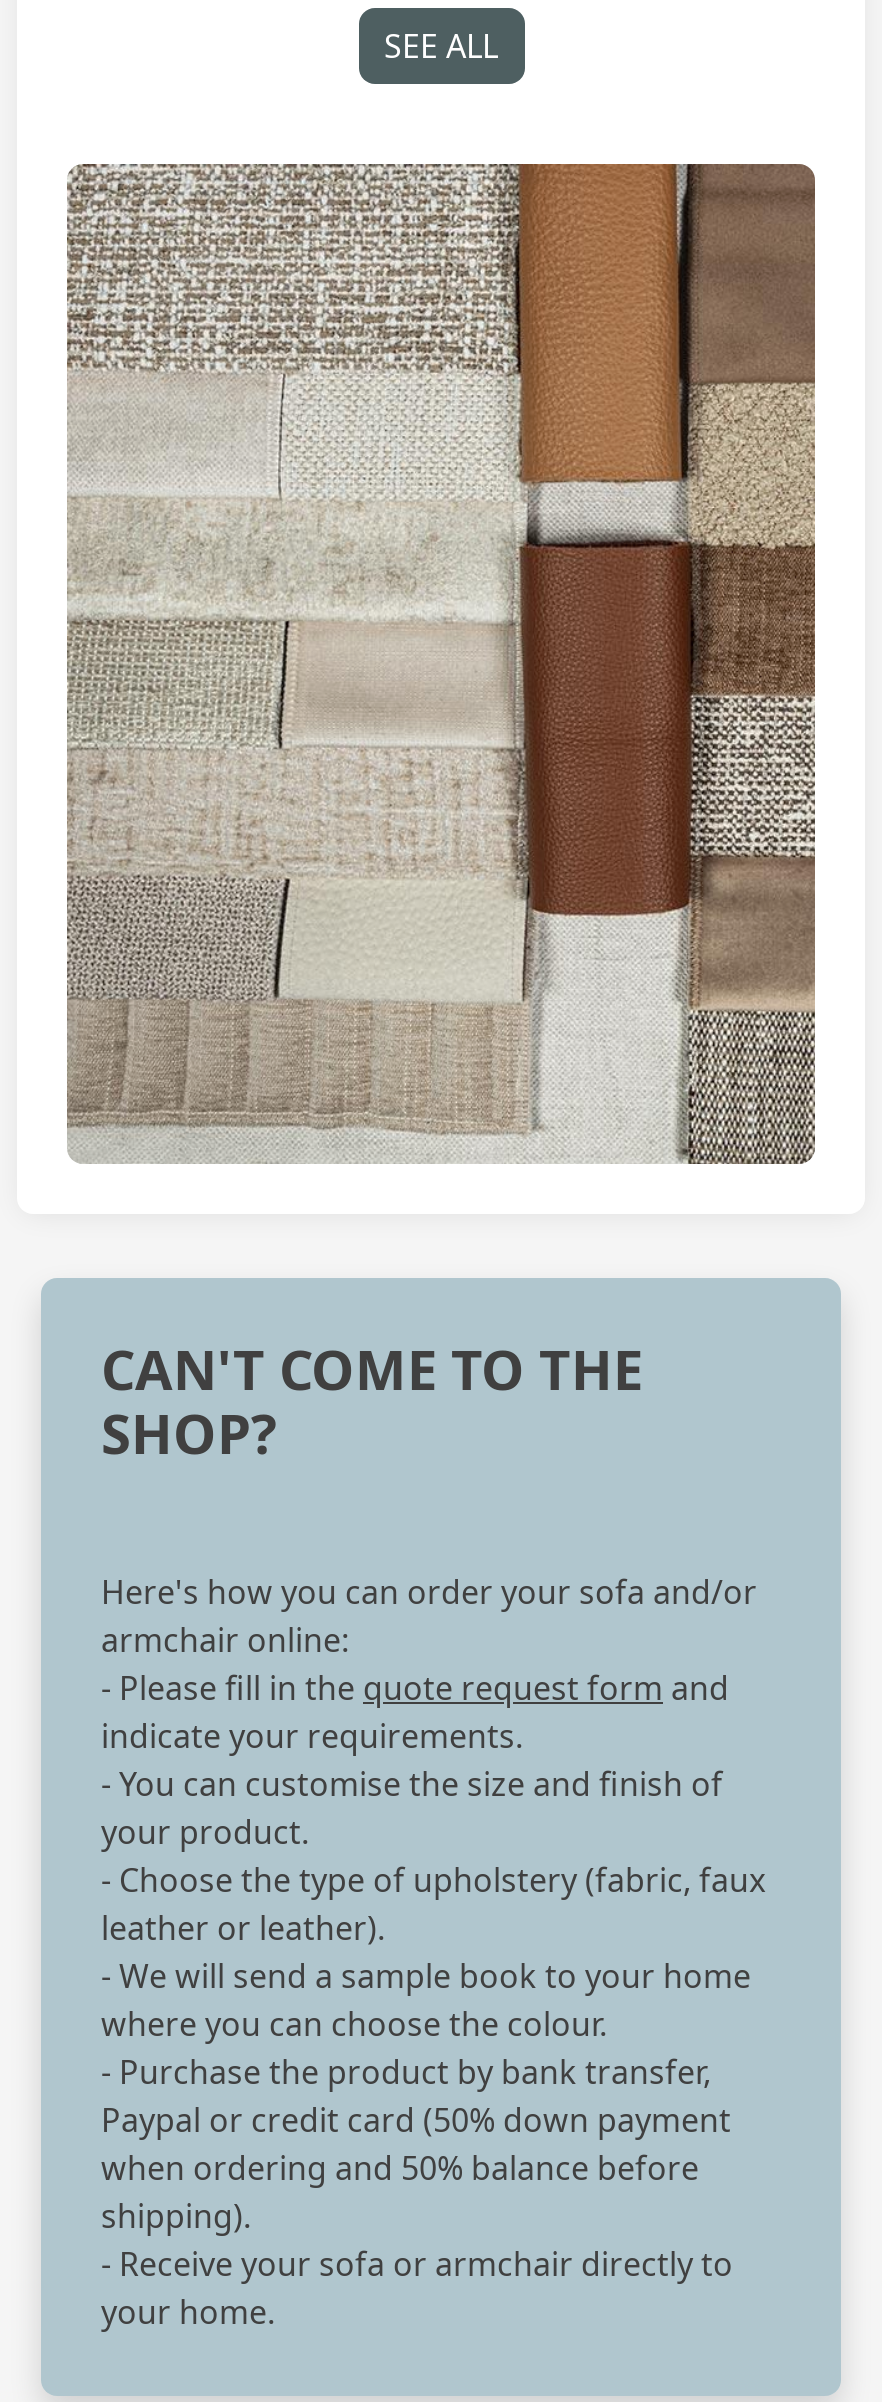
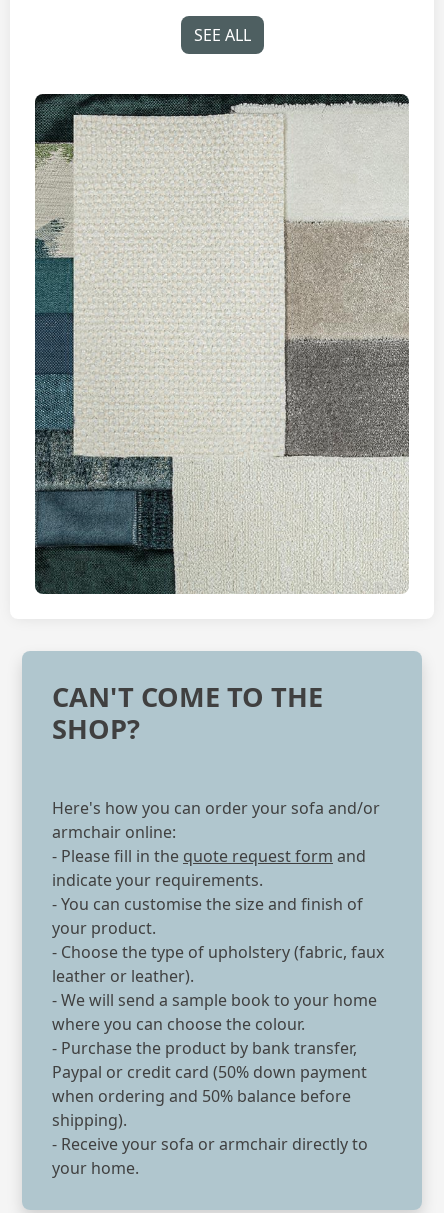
[65,162,815,1164] [image] -> [34,93,409,595] [image]

